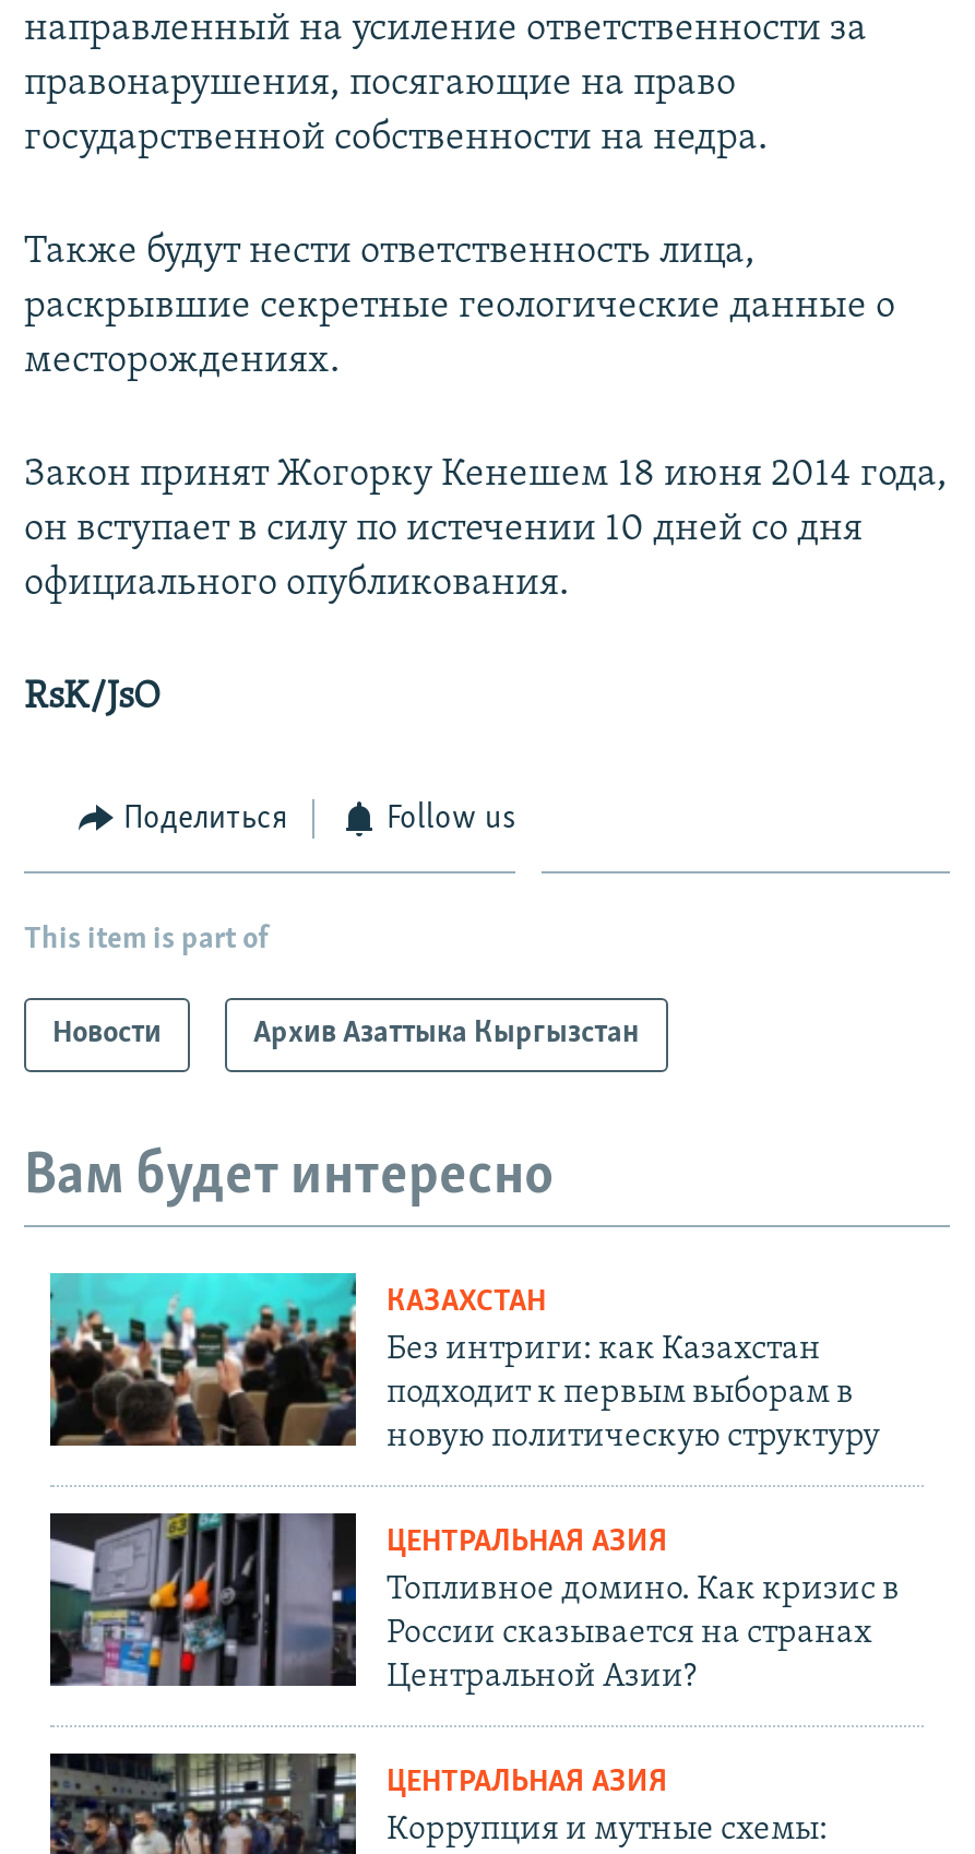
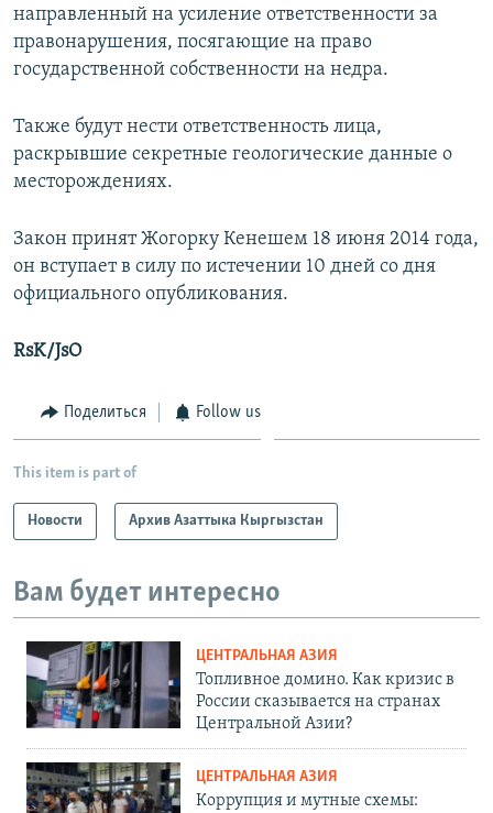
[48,1271,880,1454] [image] | КАЗАХСТАН | Без интриги: как Казахстан | подходит к первым выборам в | новую политическую структуру -> none

